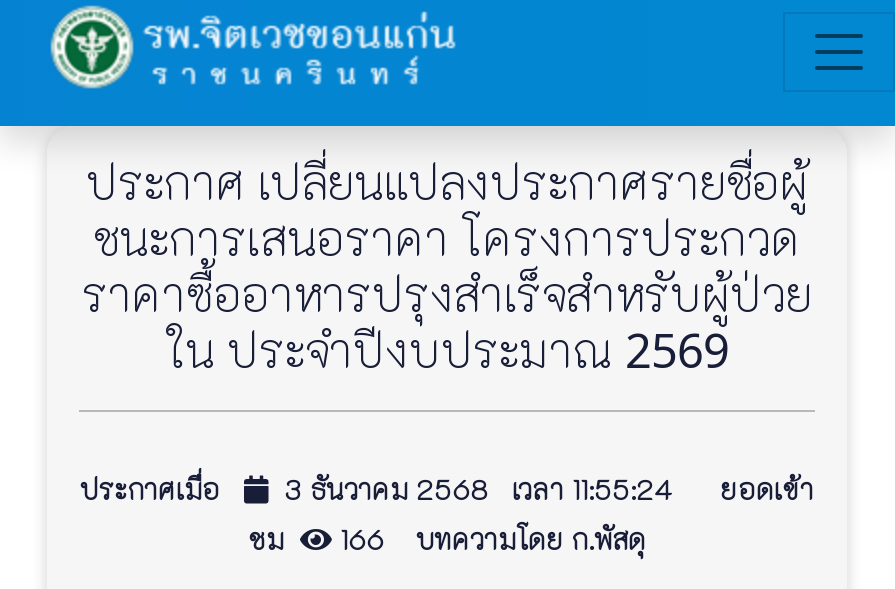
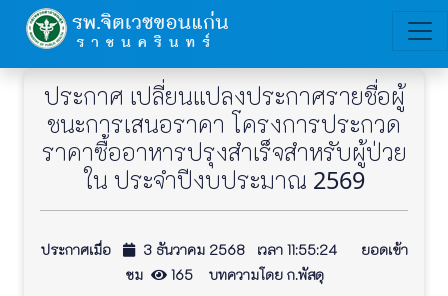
[332,520,646,558] 166 บทความโดย ก.พัสดุ -> [166,265,323,284] 165 บทความโดย ก.พัสดุ

